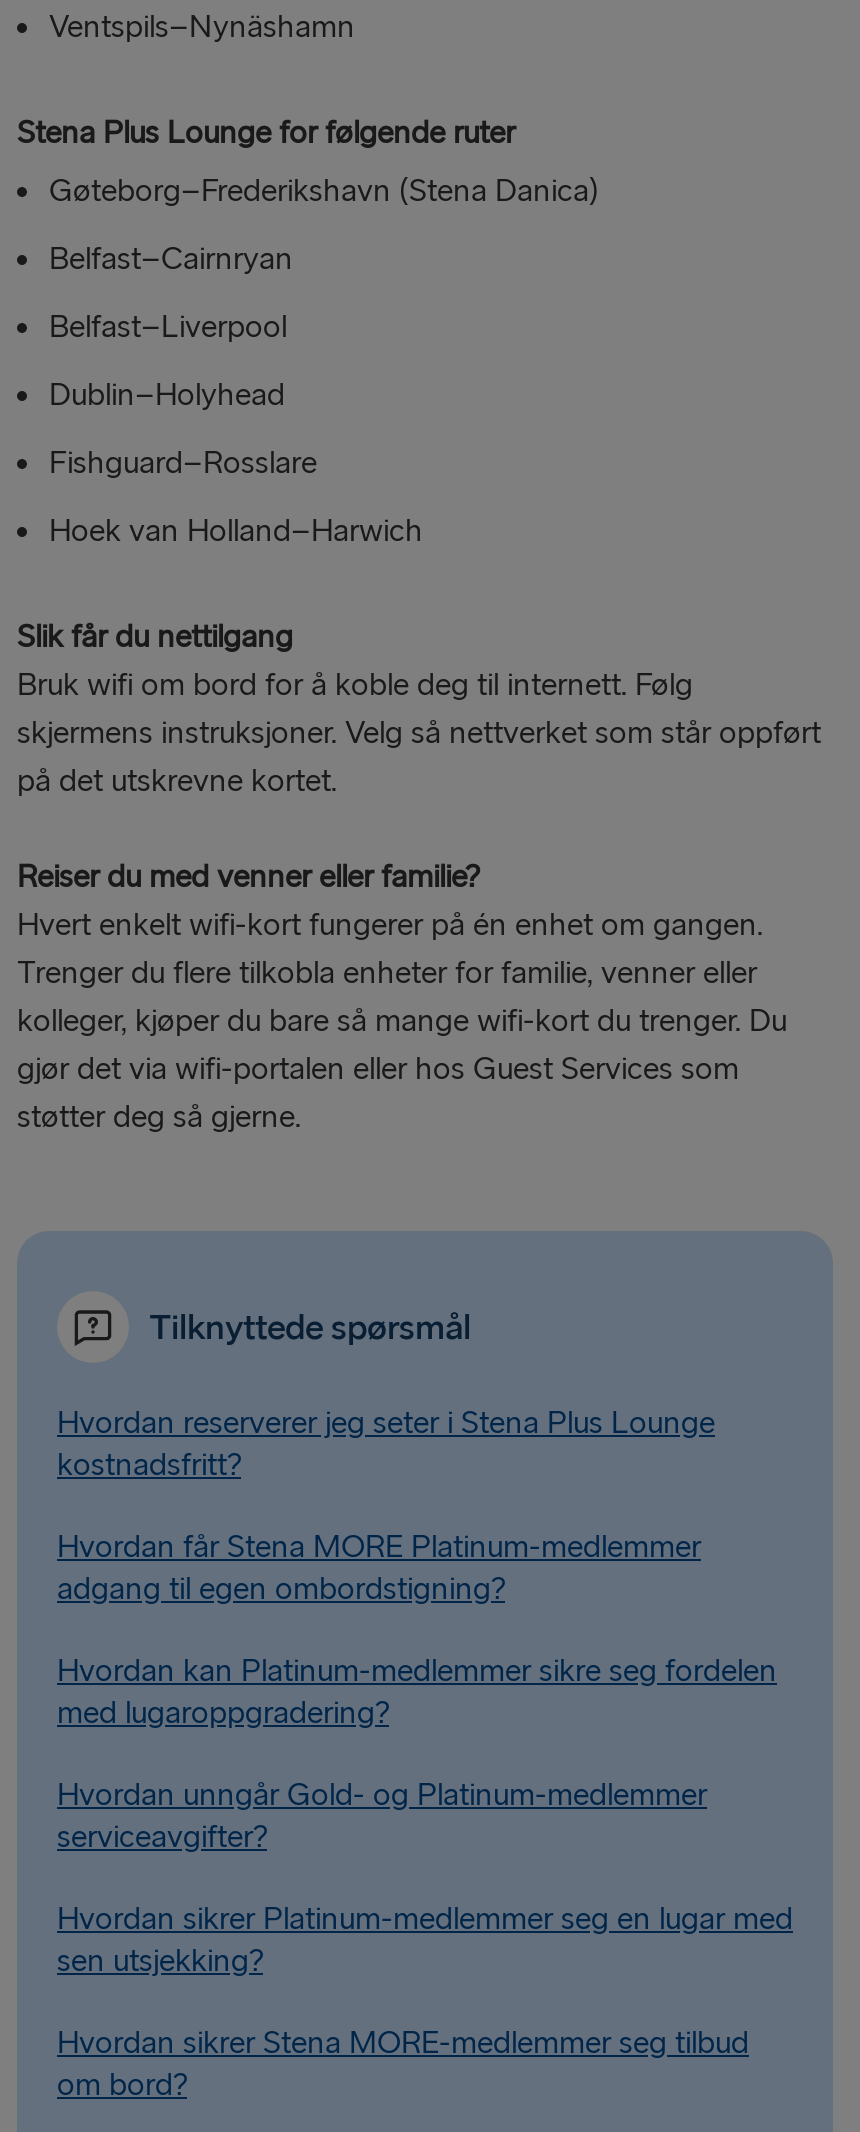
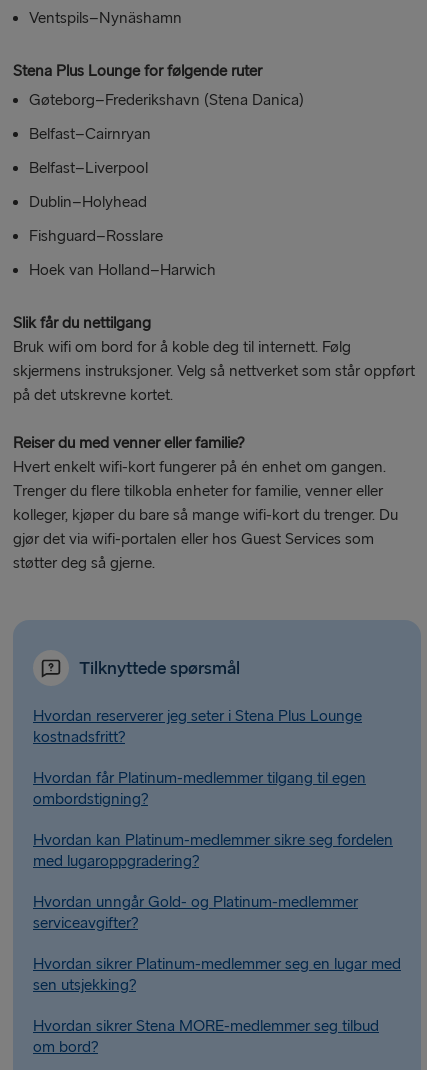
[57,1529,701,1609] Hvordan får Stena MORE Platinum-medlemmer | adgang til egen ombordstigning? -> [33,769,366,809] Hvordan får Platinum-medlemmer tilgang til egen | ombordstigning?

